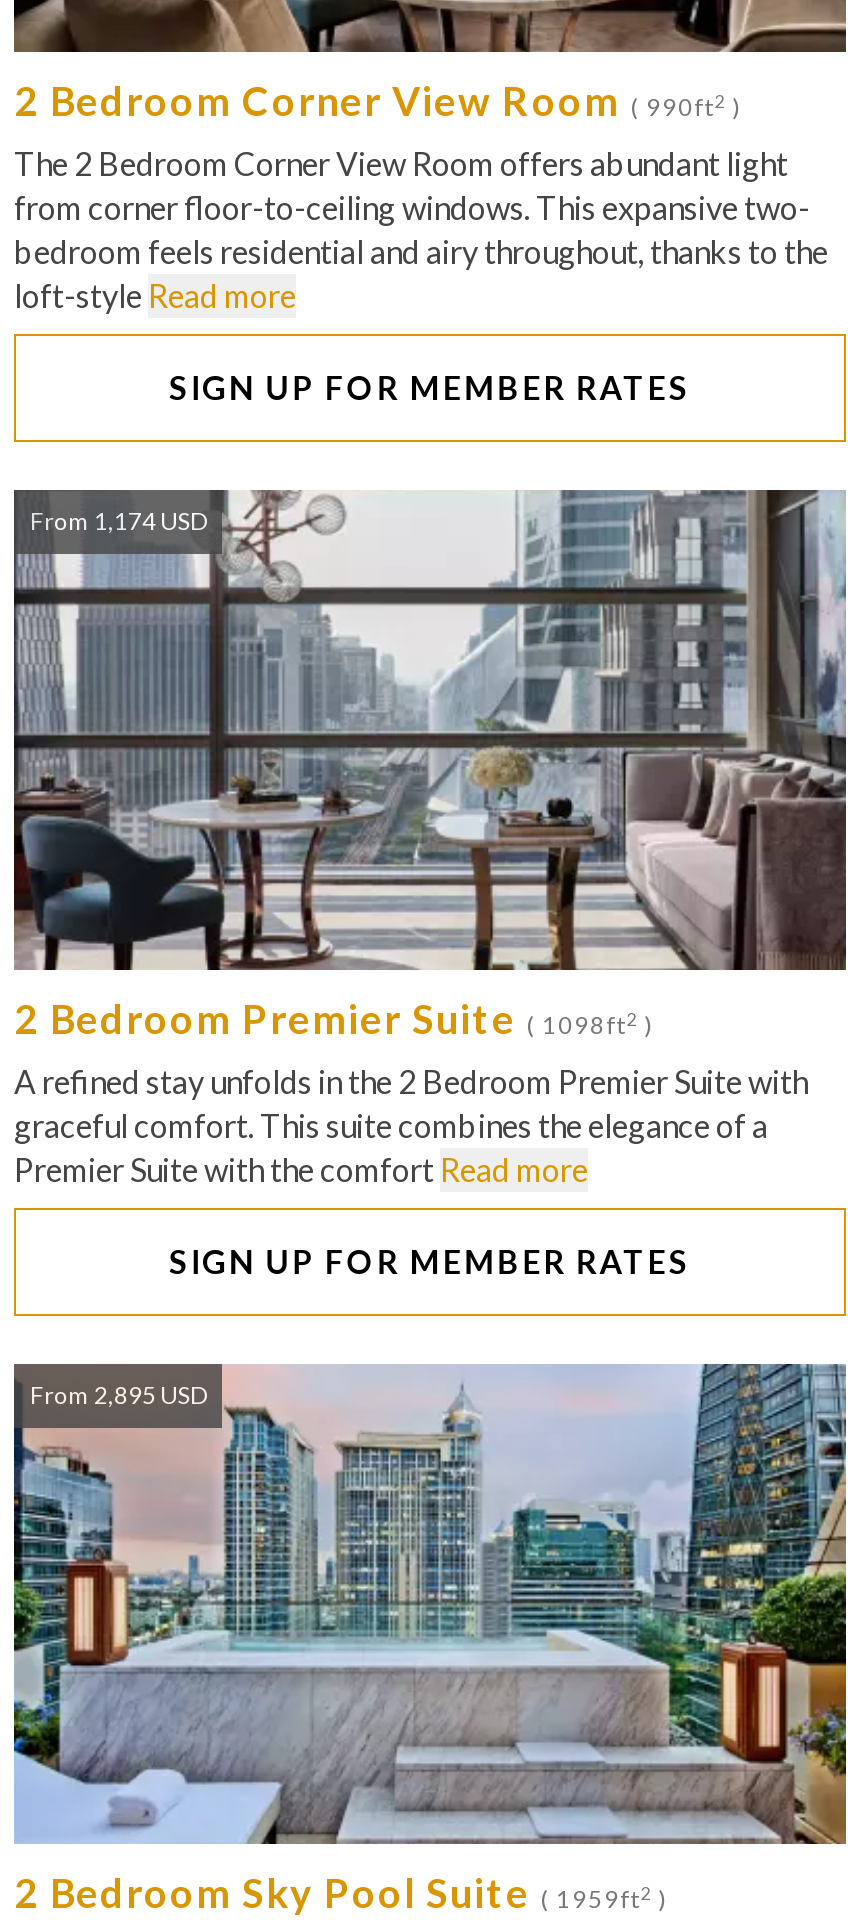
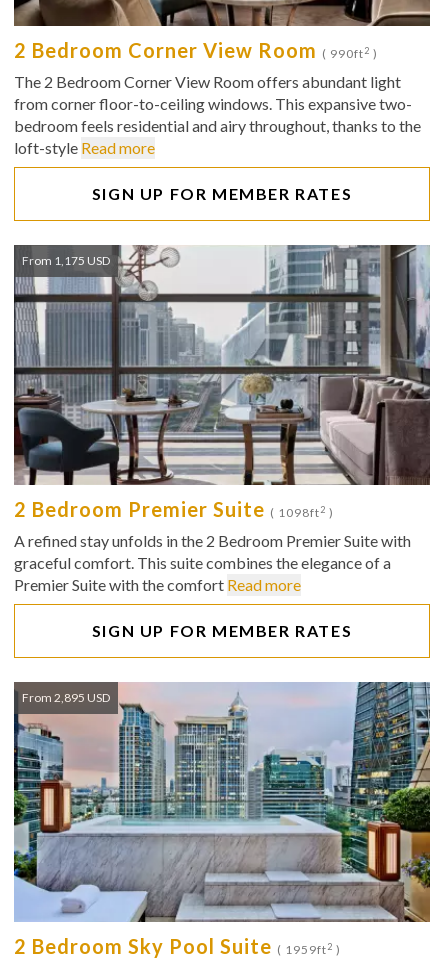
[30,506,206,536] From 1,174 USD -> [22,253,110,268] From 1,175 USD

